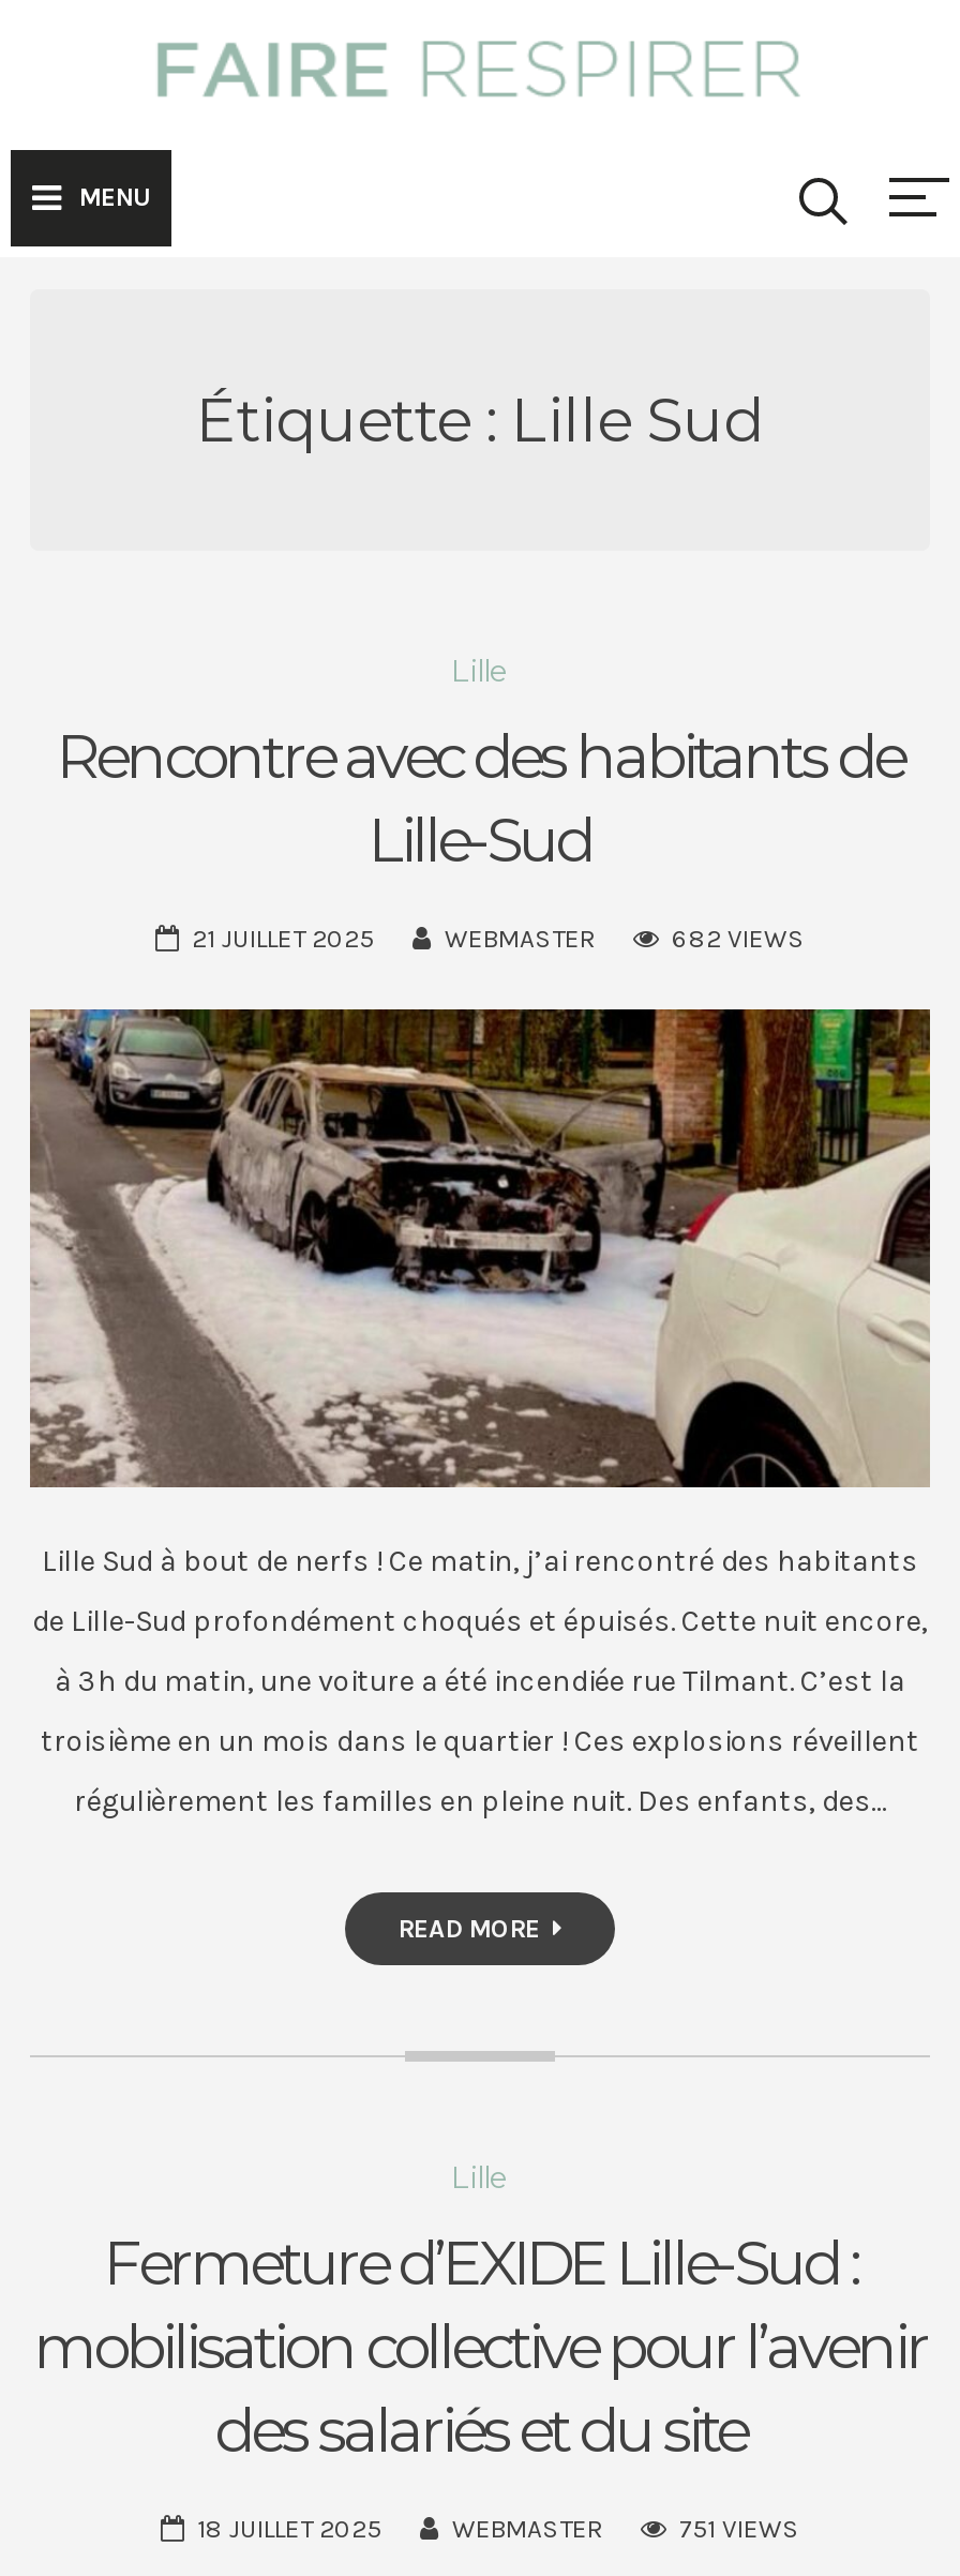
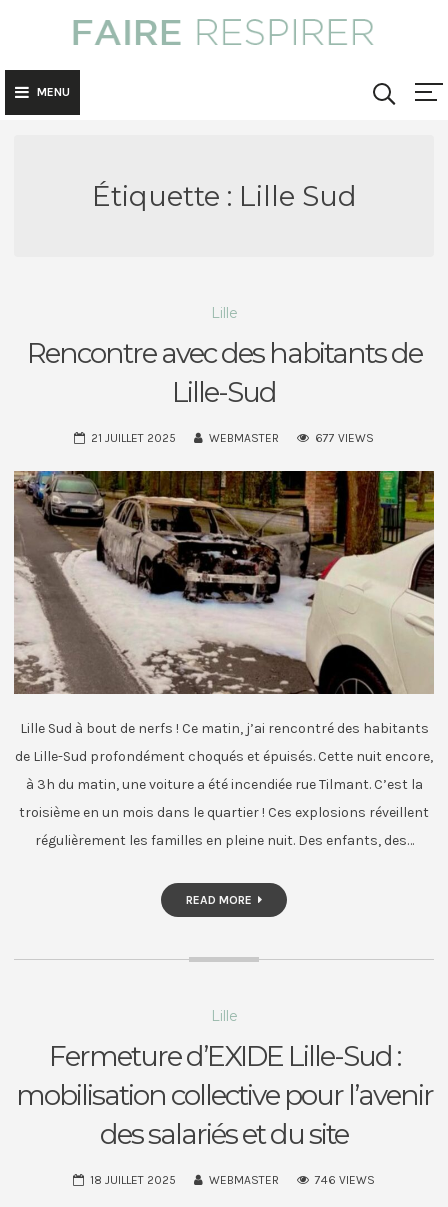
[672,923,805,953] 682 VIEWS -> [315,430,374,444] 677 VIEWS
[679,2513,799,2543] 751 VIEWS -> [315,1173,375,1187] 746 VIEWS

